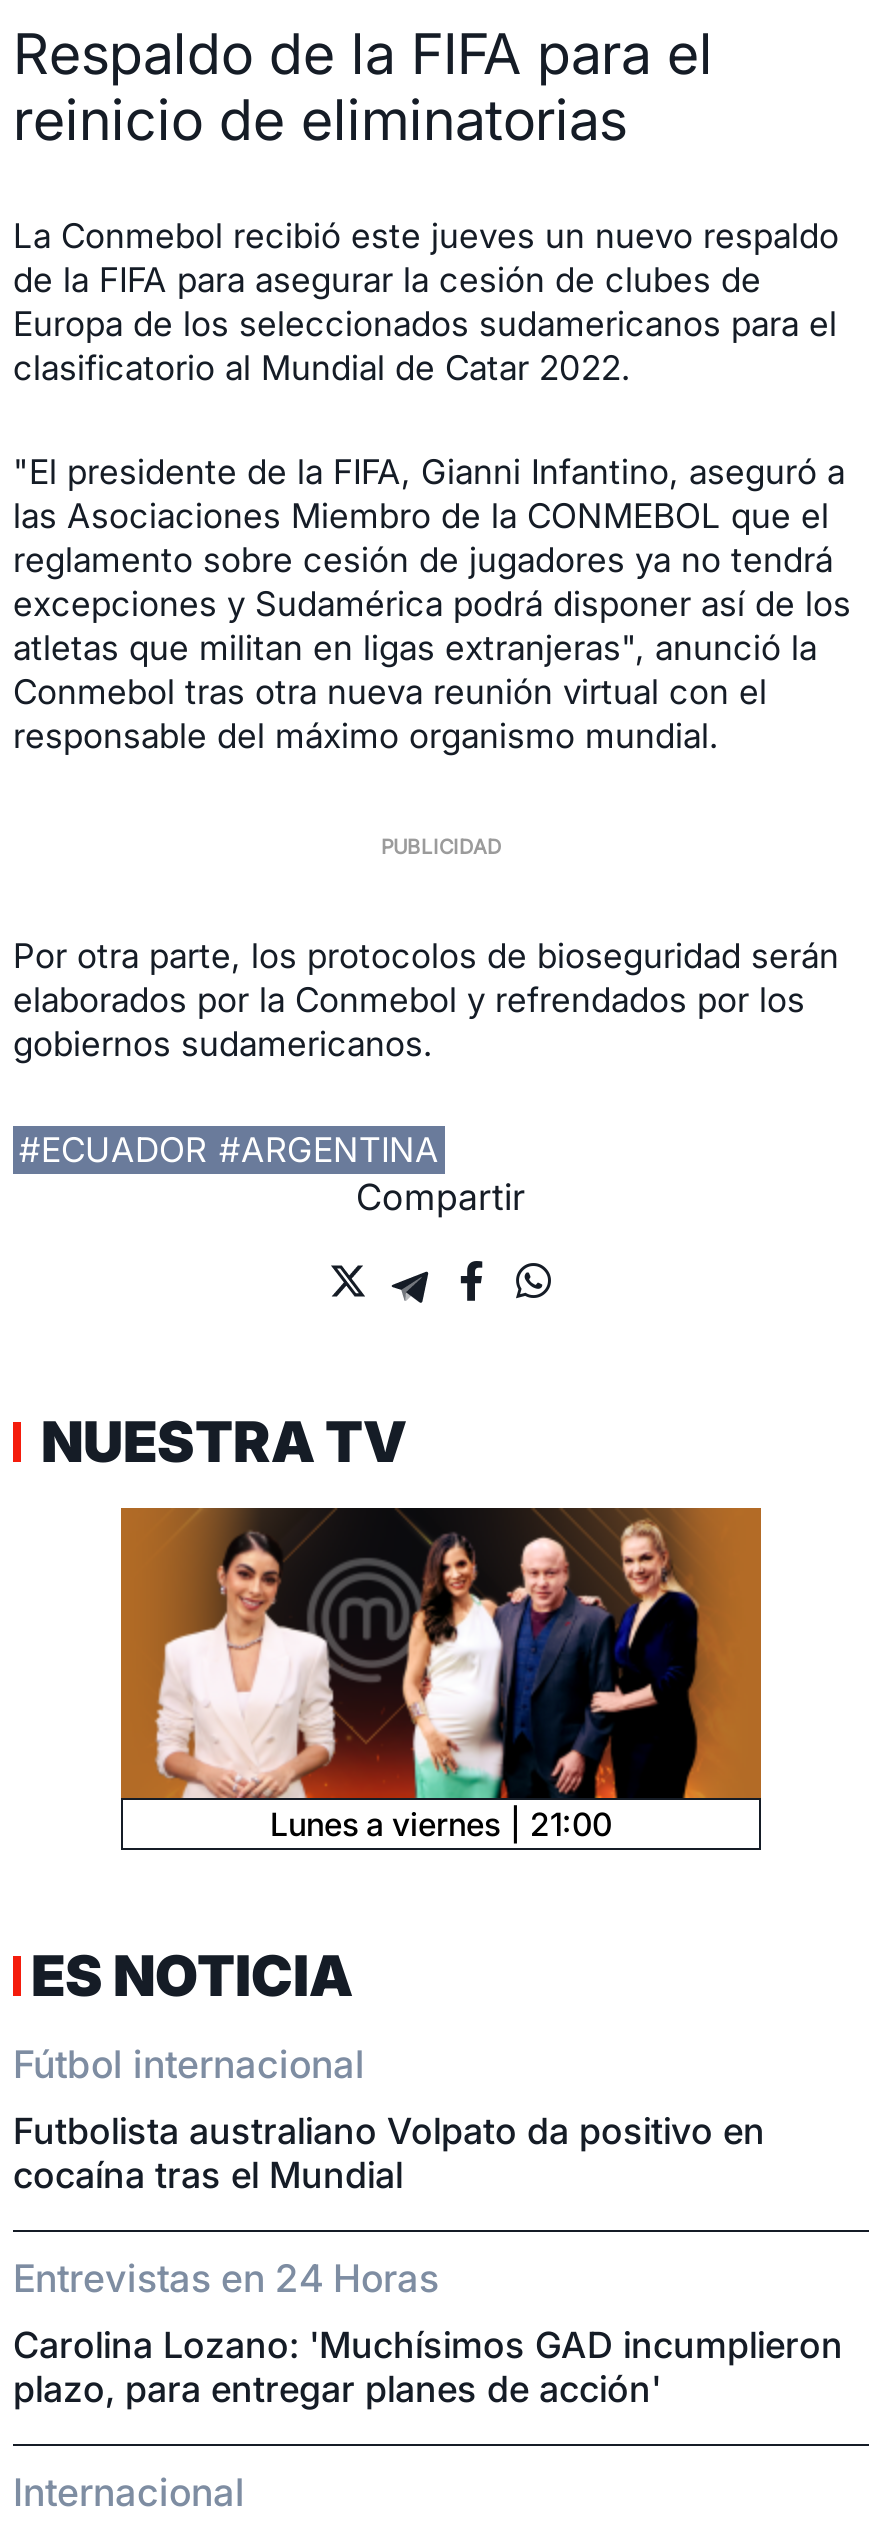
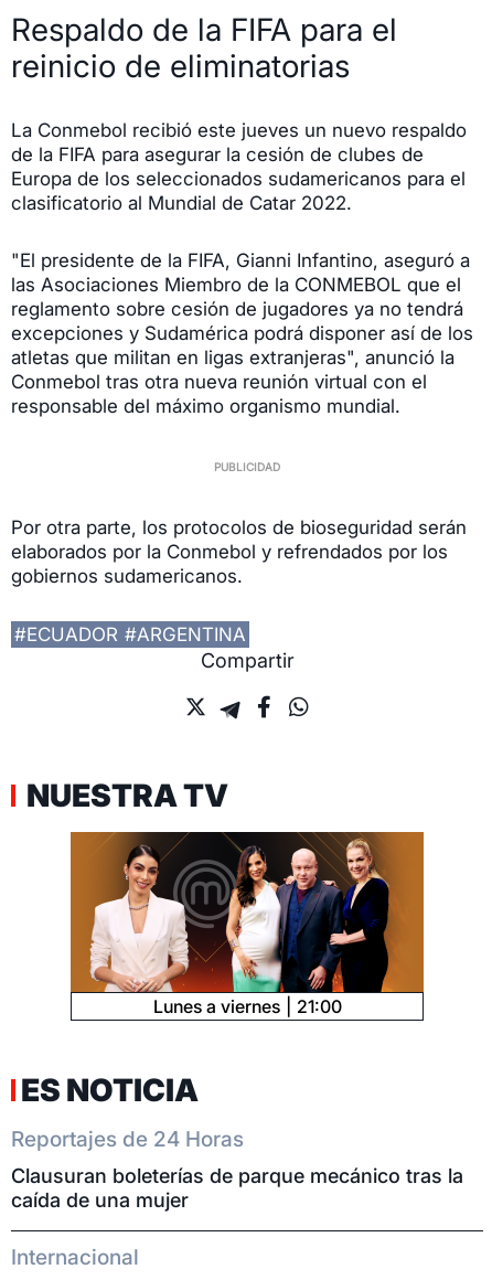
[13,2043,843,2411] Fútbol internacional | Futbolista australiano Volpato da positivo en | cocaína tras el Mundial | Entrevistas en 24 Horas | Carolina Lozano: 'Muchísimos GAD incumplieron | plazo, para entregar planes de acción' -> [11,1127,463,1212] Reportajes de 24 Horas | Clausuran boleterías de parque mecánico tras la | caída de una mujer

